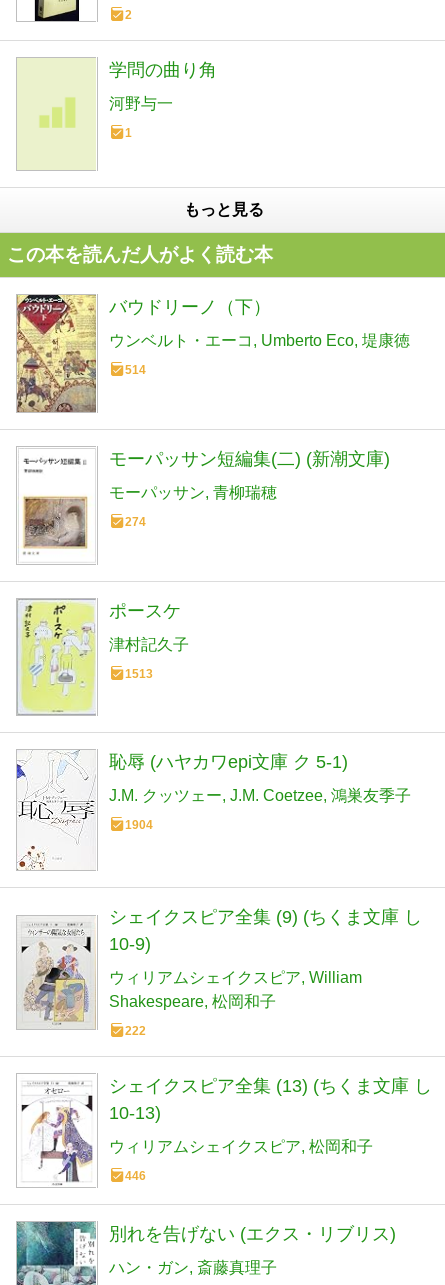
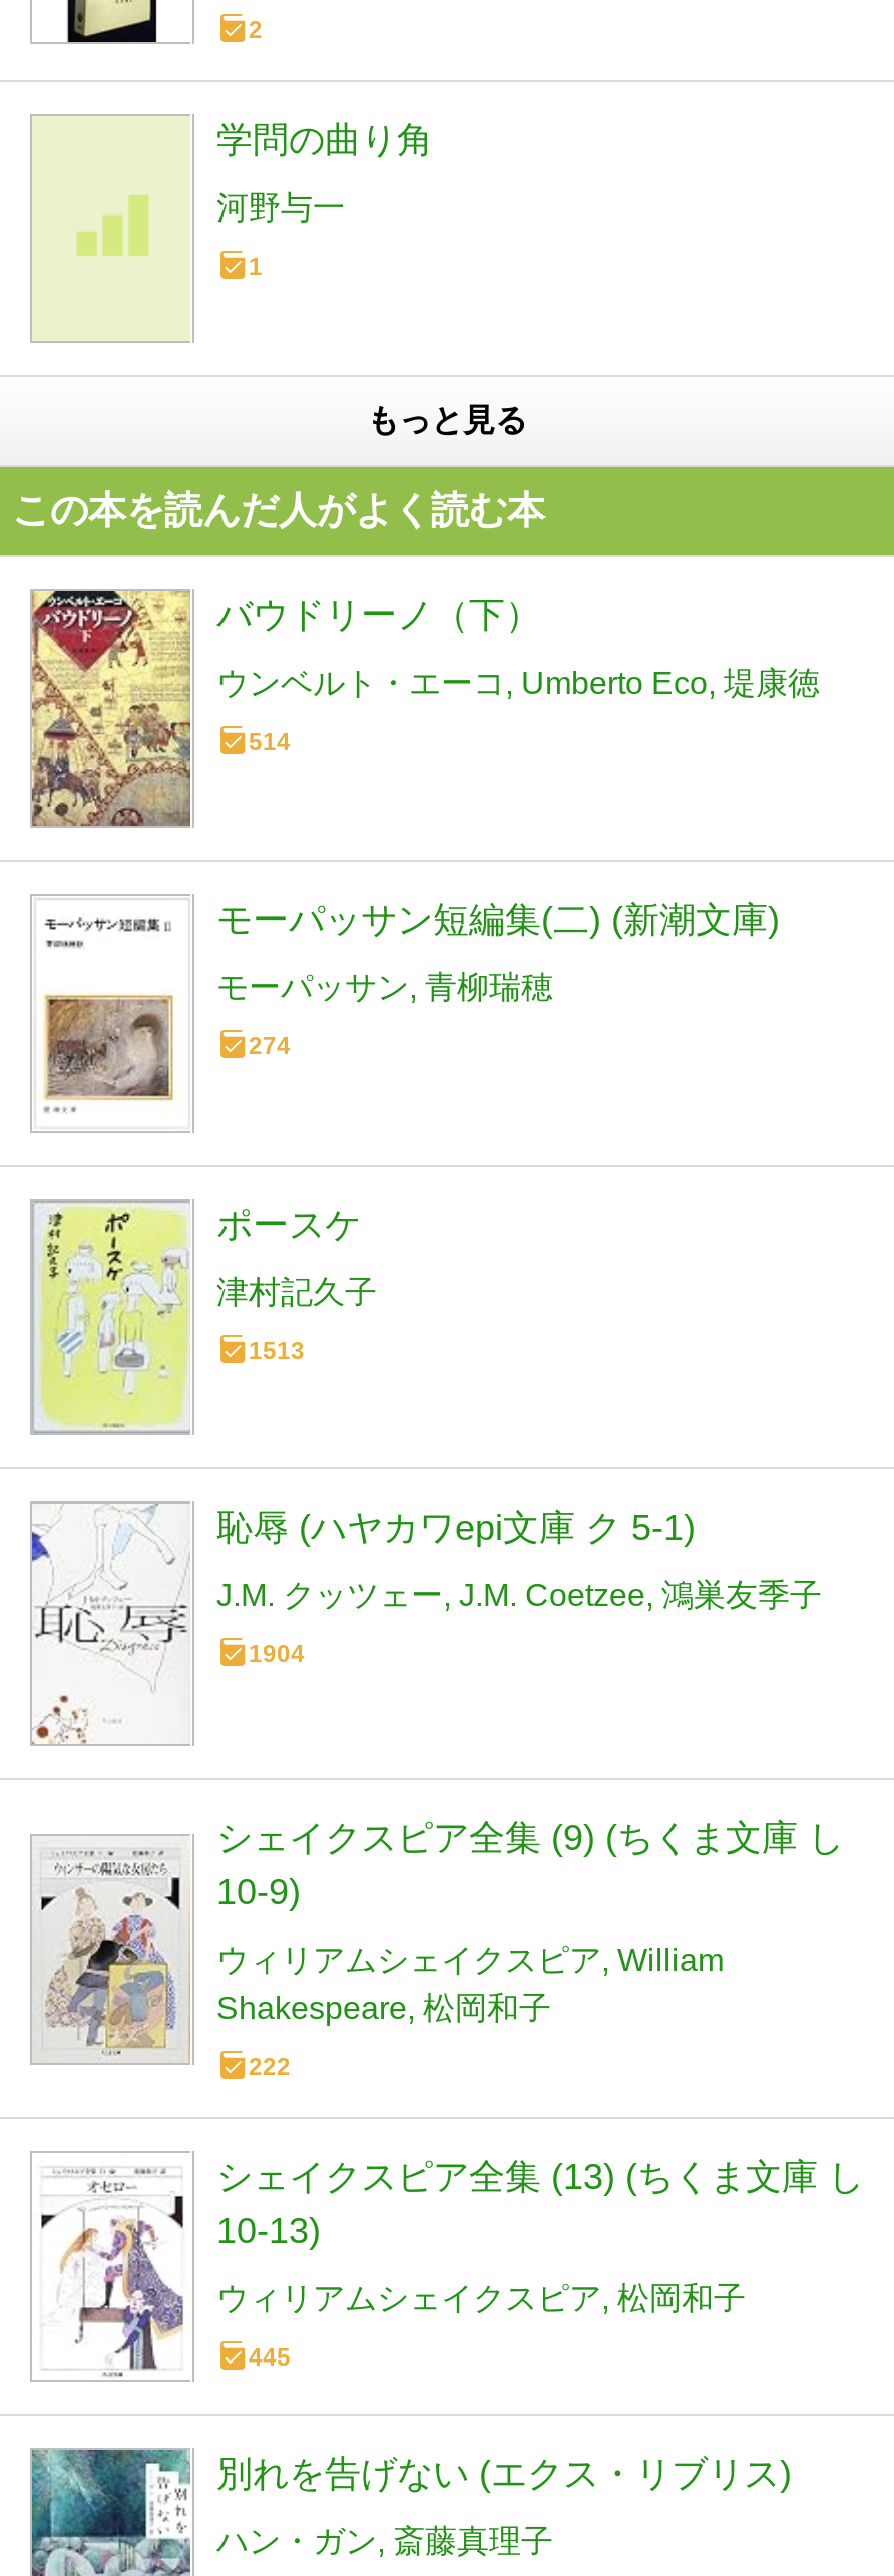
[125,1169,146,1183] 446 -> [249,2344,291,2372] 445

